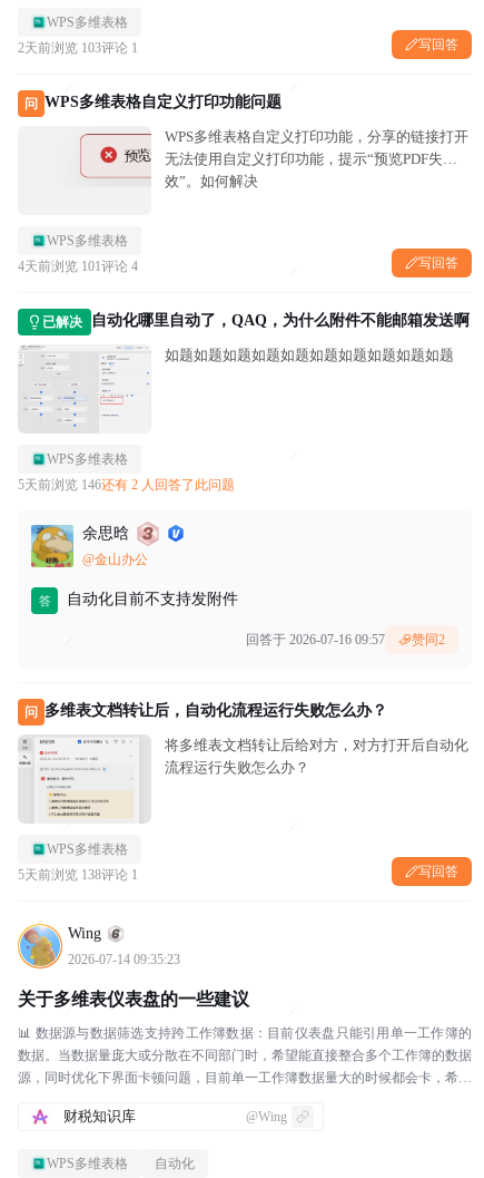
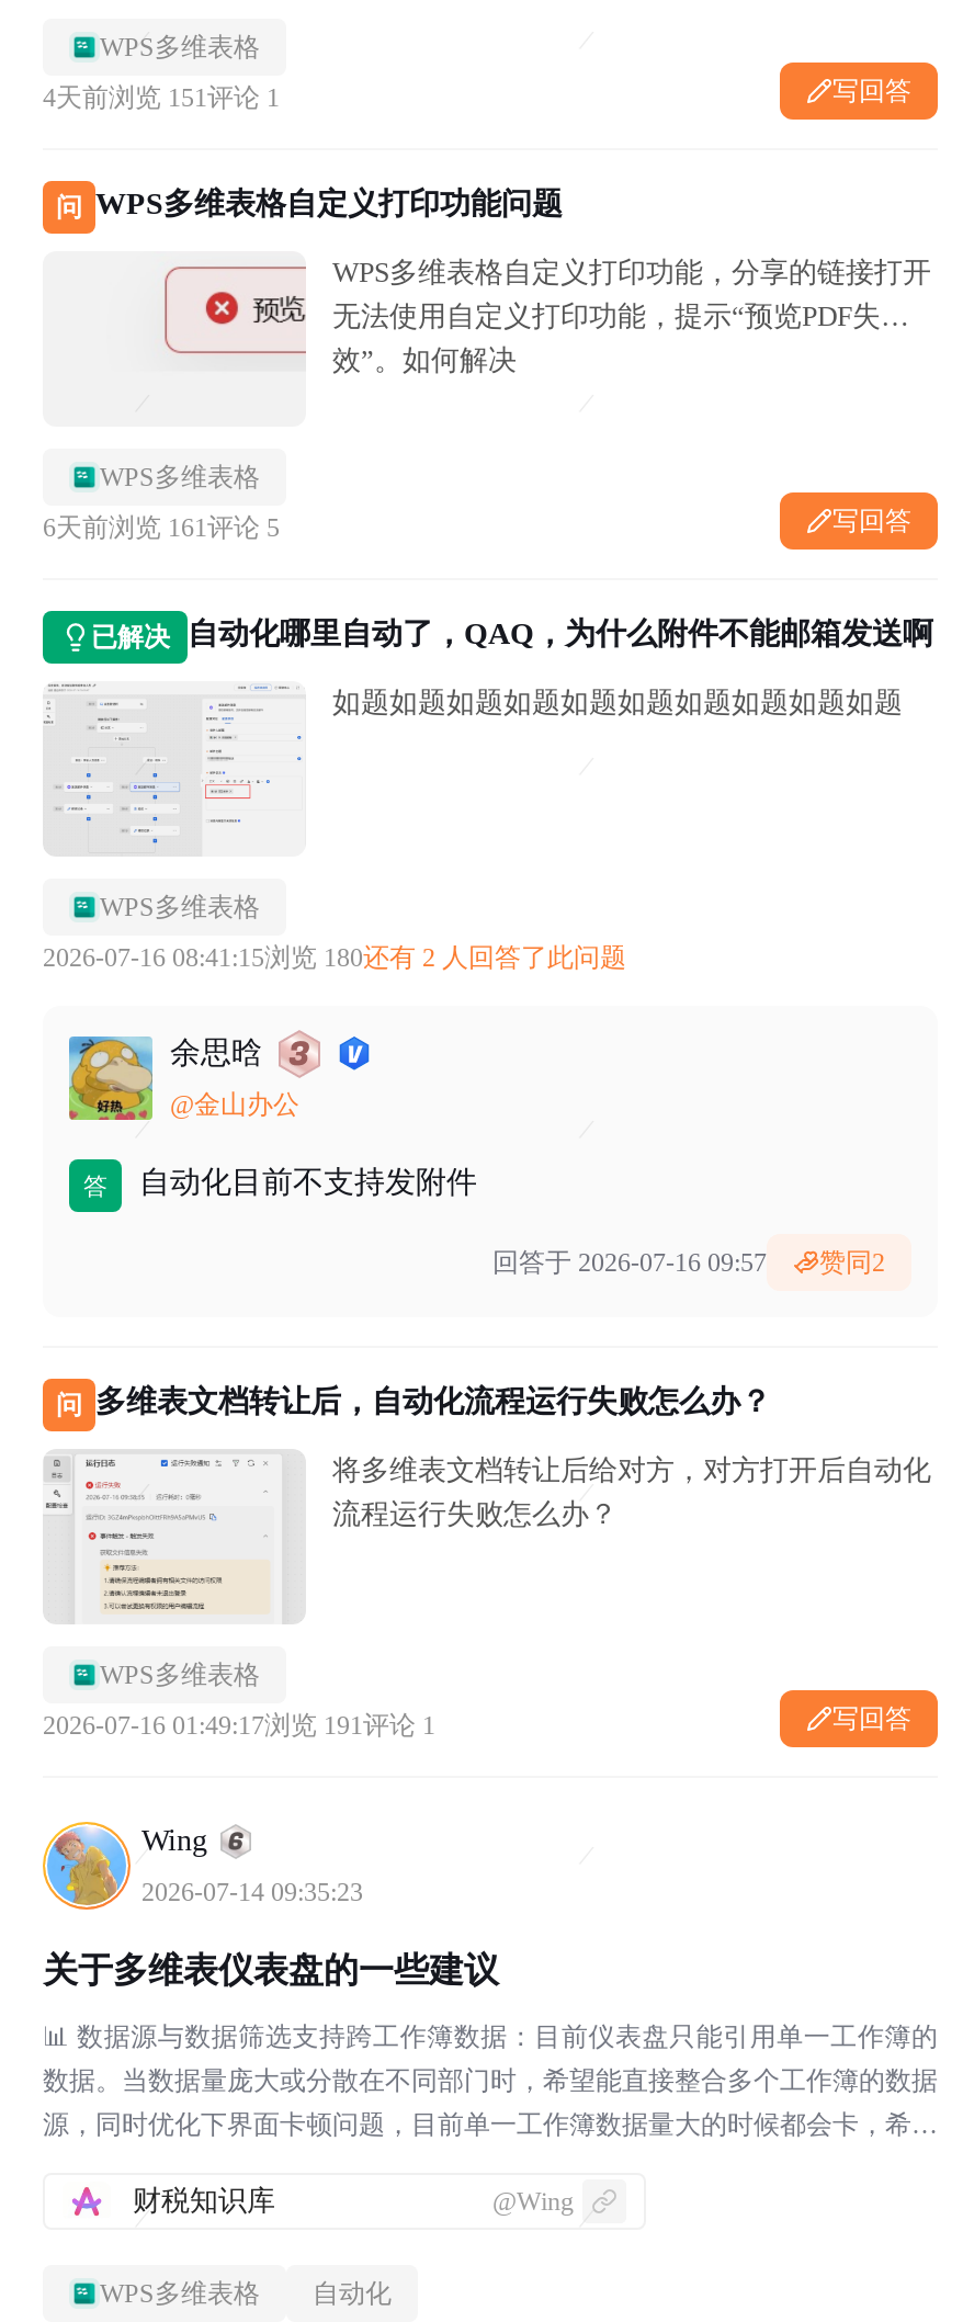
[18,40,138,56] 2天前浏览 103评论 1 -> [43,82,280,113] 4天前浏览 151评论 1
[18,259,138,274] 4天前浏览 101评论 4 -> [43,512,280,543] 6天前浏览 161评论 5
[18,477,235,493] 5天前浏览 146还有 2 人回答了此问题 -> [43,942,626,973] 2026-07-16 08:41:15浏览 180还有 2 人回答了此问题
[18,867,138,882] 5天前浏览 138评论 1 -> [43,1710,435,1740] 2026-07-16 01:49:17浏览 191评论 1

